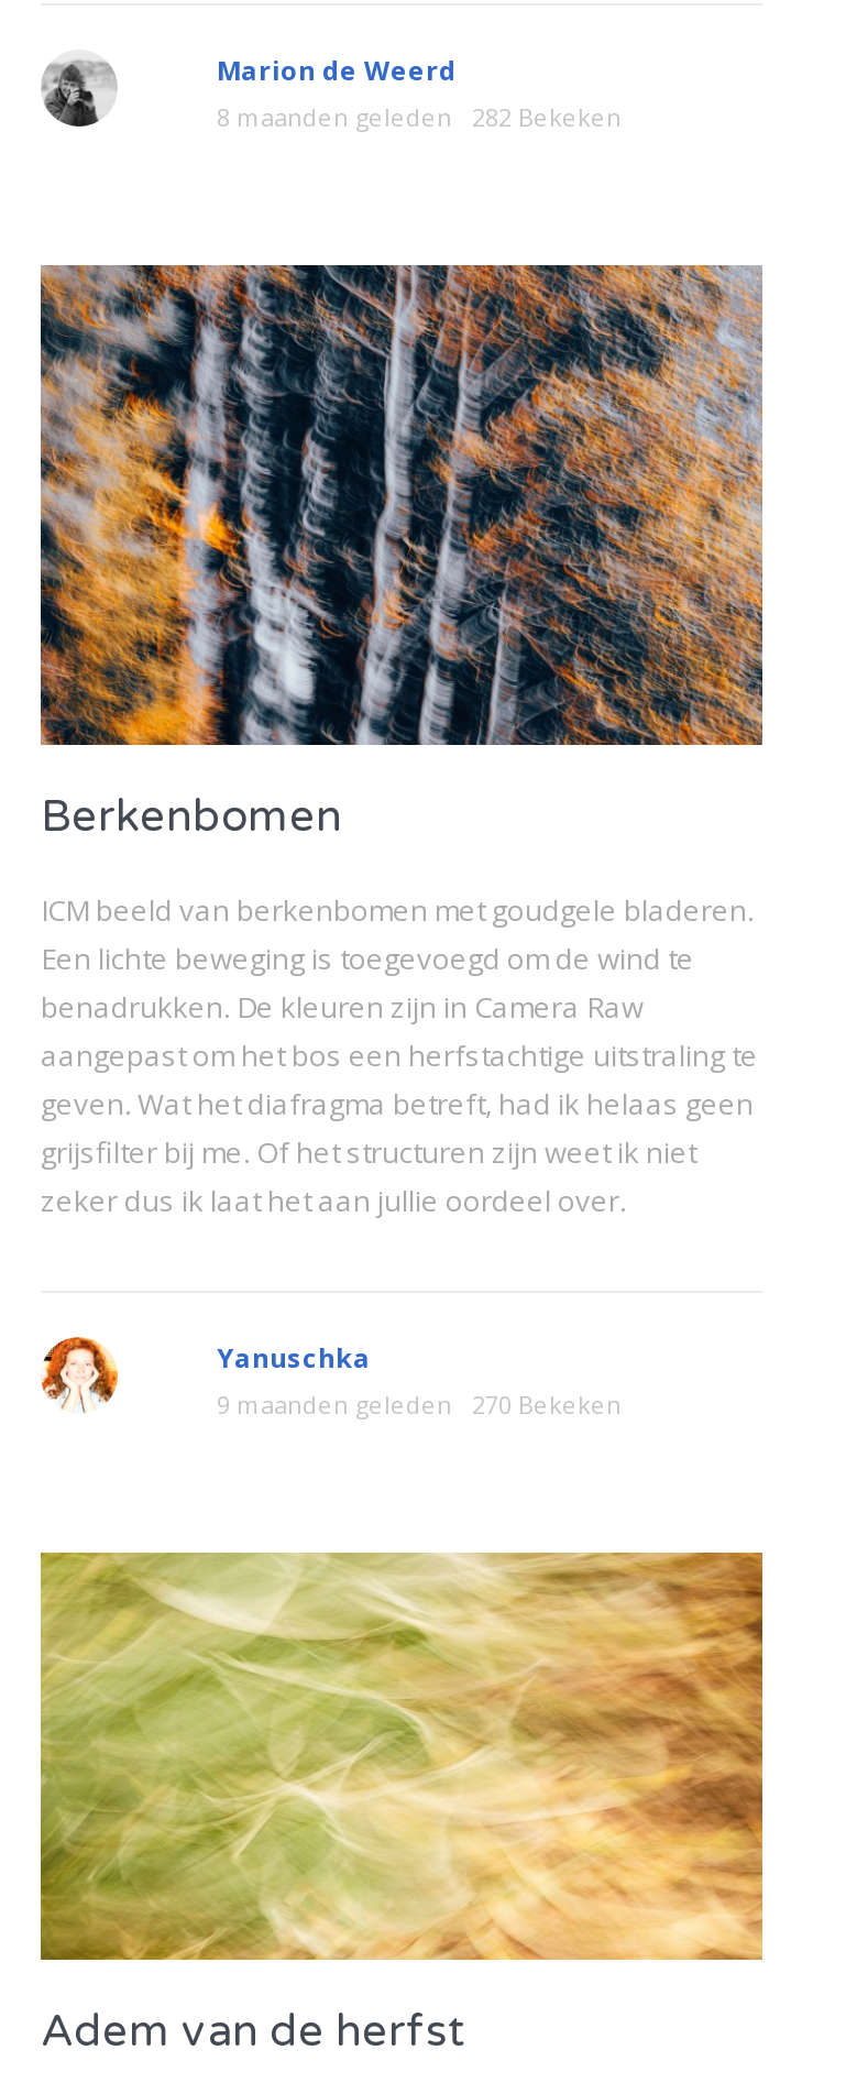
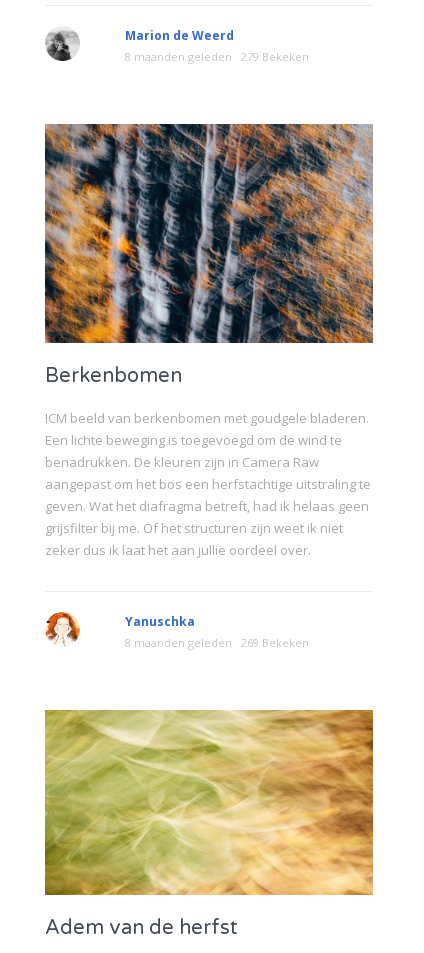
[217,99,622,132] 8 maanden geleden 282 Bekeken -> [125,49,309,64] 8 maanden geleden 279 Bekeken
[217,1388,622,1421] 9 maanden geleden 270 Bekeken -> [125,635,309,650] 8 maanden geleden 269 Bekeken

